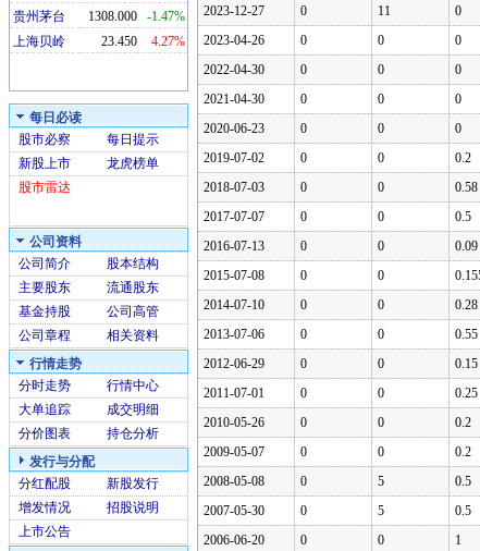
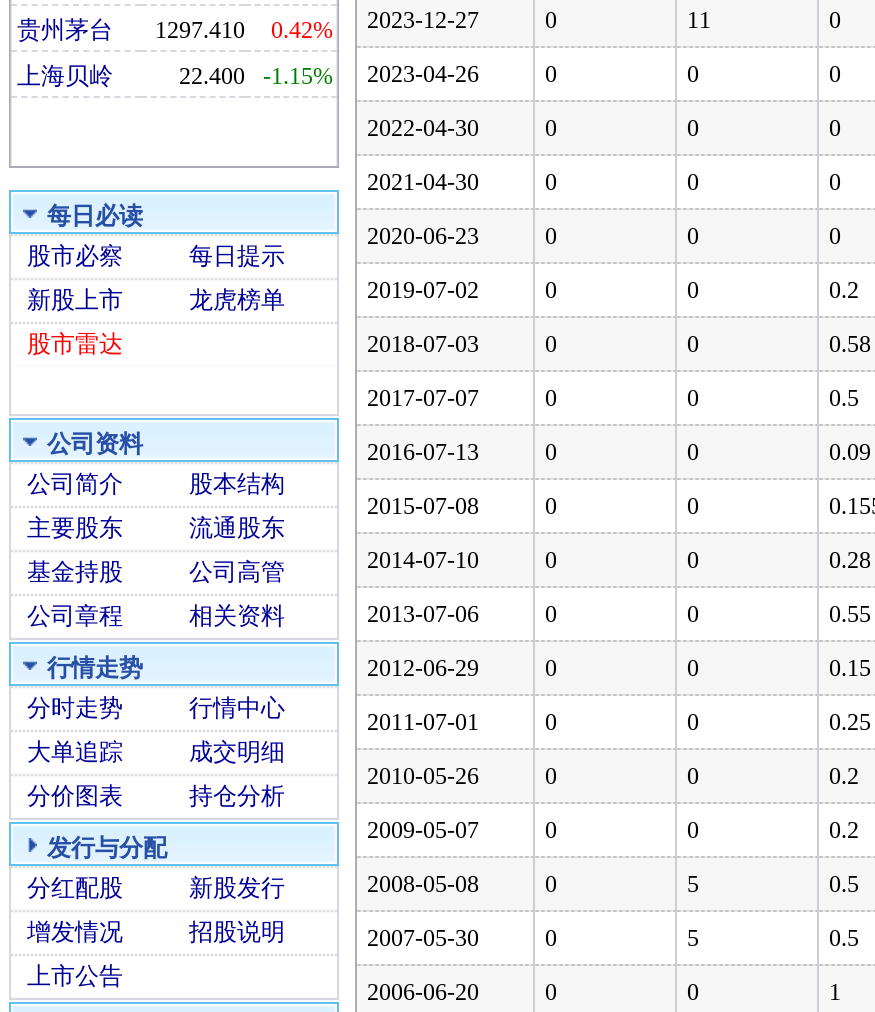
[88,9,137,24] 1308.000 -> [155,16,245,44] 1297.410
[147,9,185,24] -1.47% -> [271,16,333,44] 0.42%
[101,34,137,49] 23.450 -> [179,62,245,90] 22.400
[151,34,185,49] 4.27% -> [263,62,333,90] -1.15%

